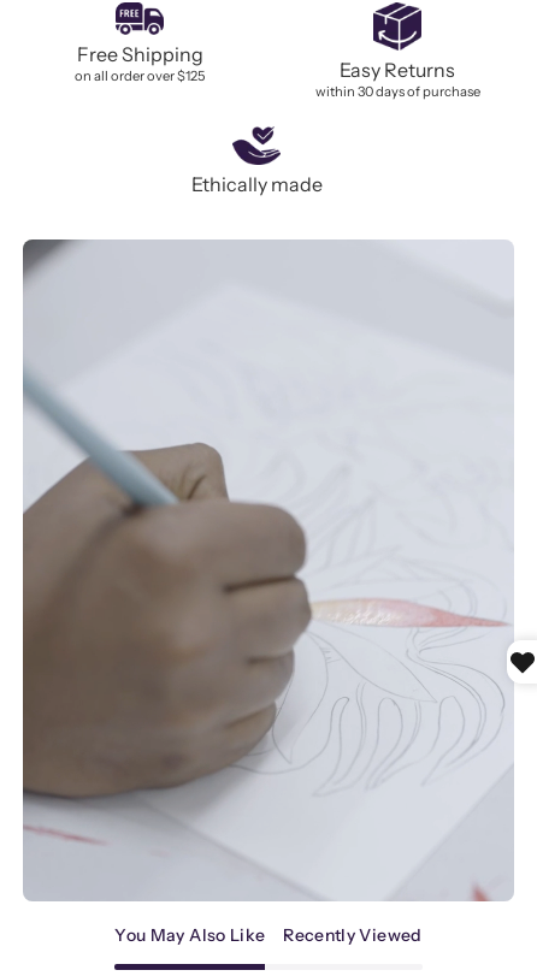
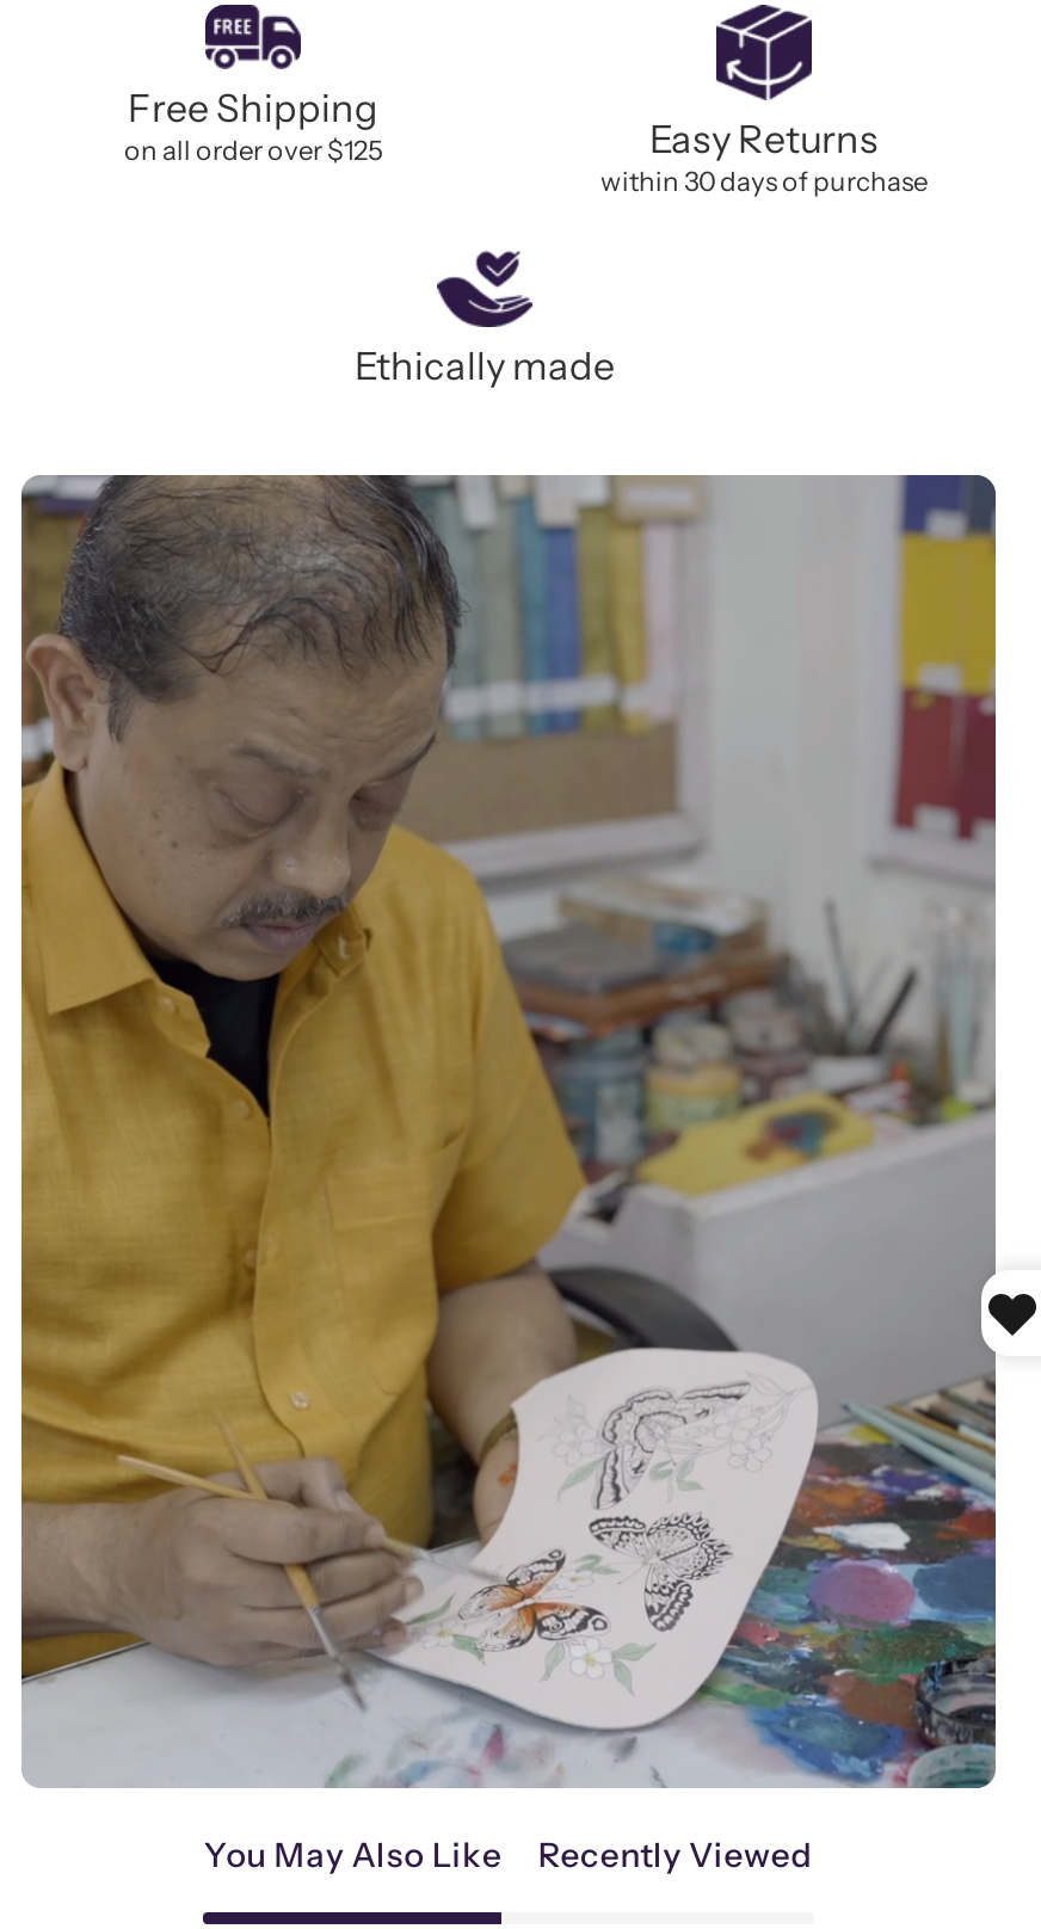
[22,239,514,903] [image] -> [19,473,998,1788] [image]

